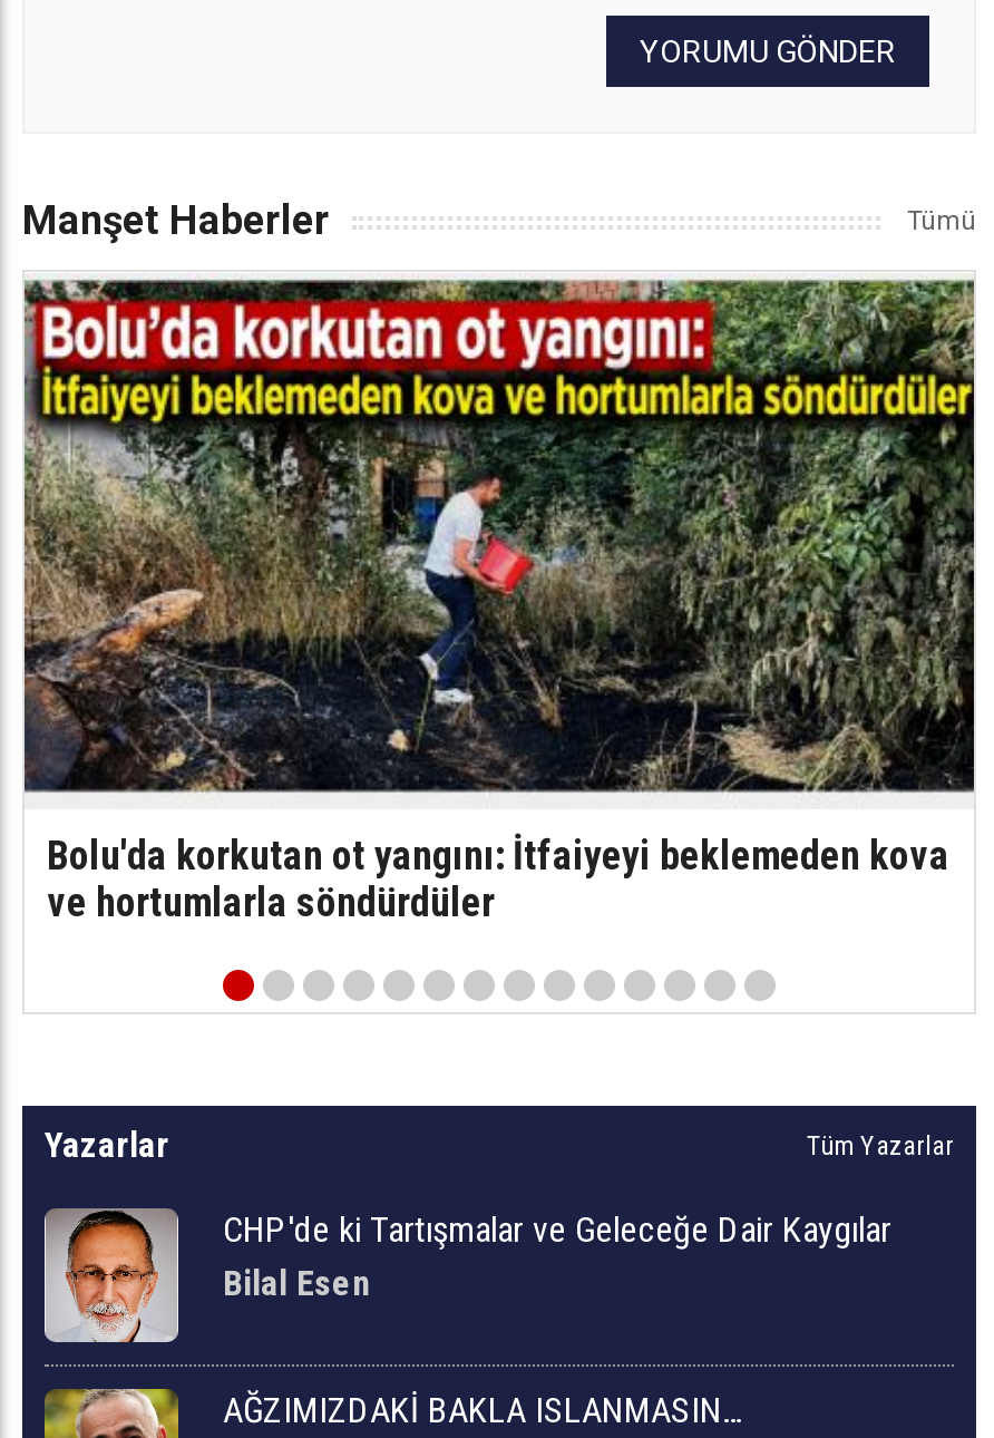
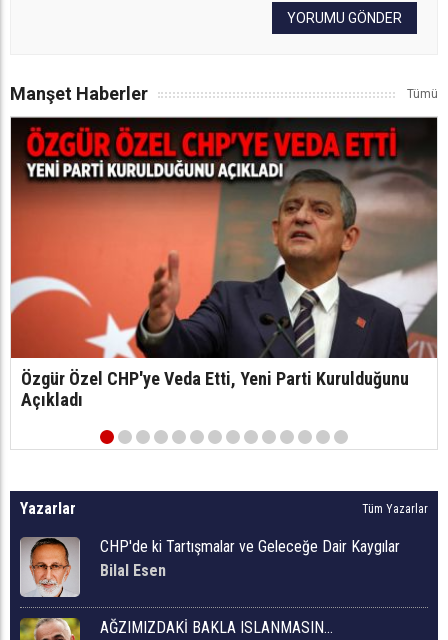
[22,272,976,925] [image] | Bolu'da korkutan ot yangını: İtfaiyeyi beklemeden kova | ve hortumlarla söndürdüler -> [10,116,438,410] [image] | Özgür Özel CHP'ye Veda Etti, Yeni Parti Kurulduğunu | Açıkladı

